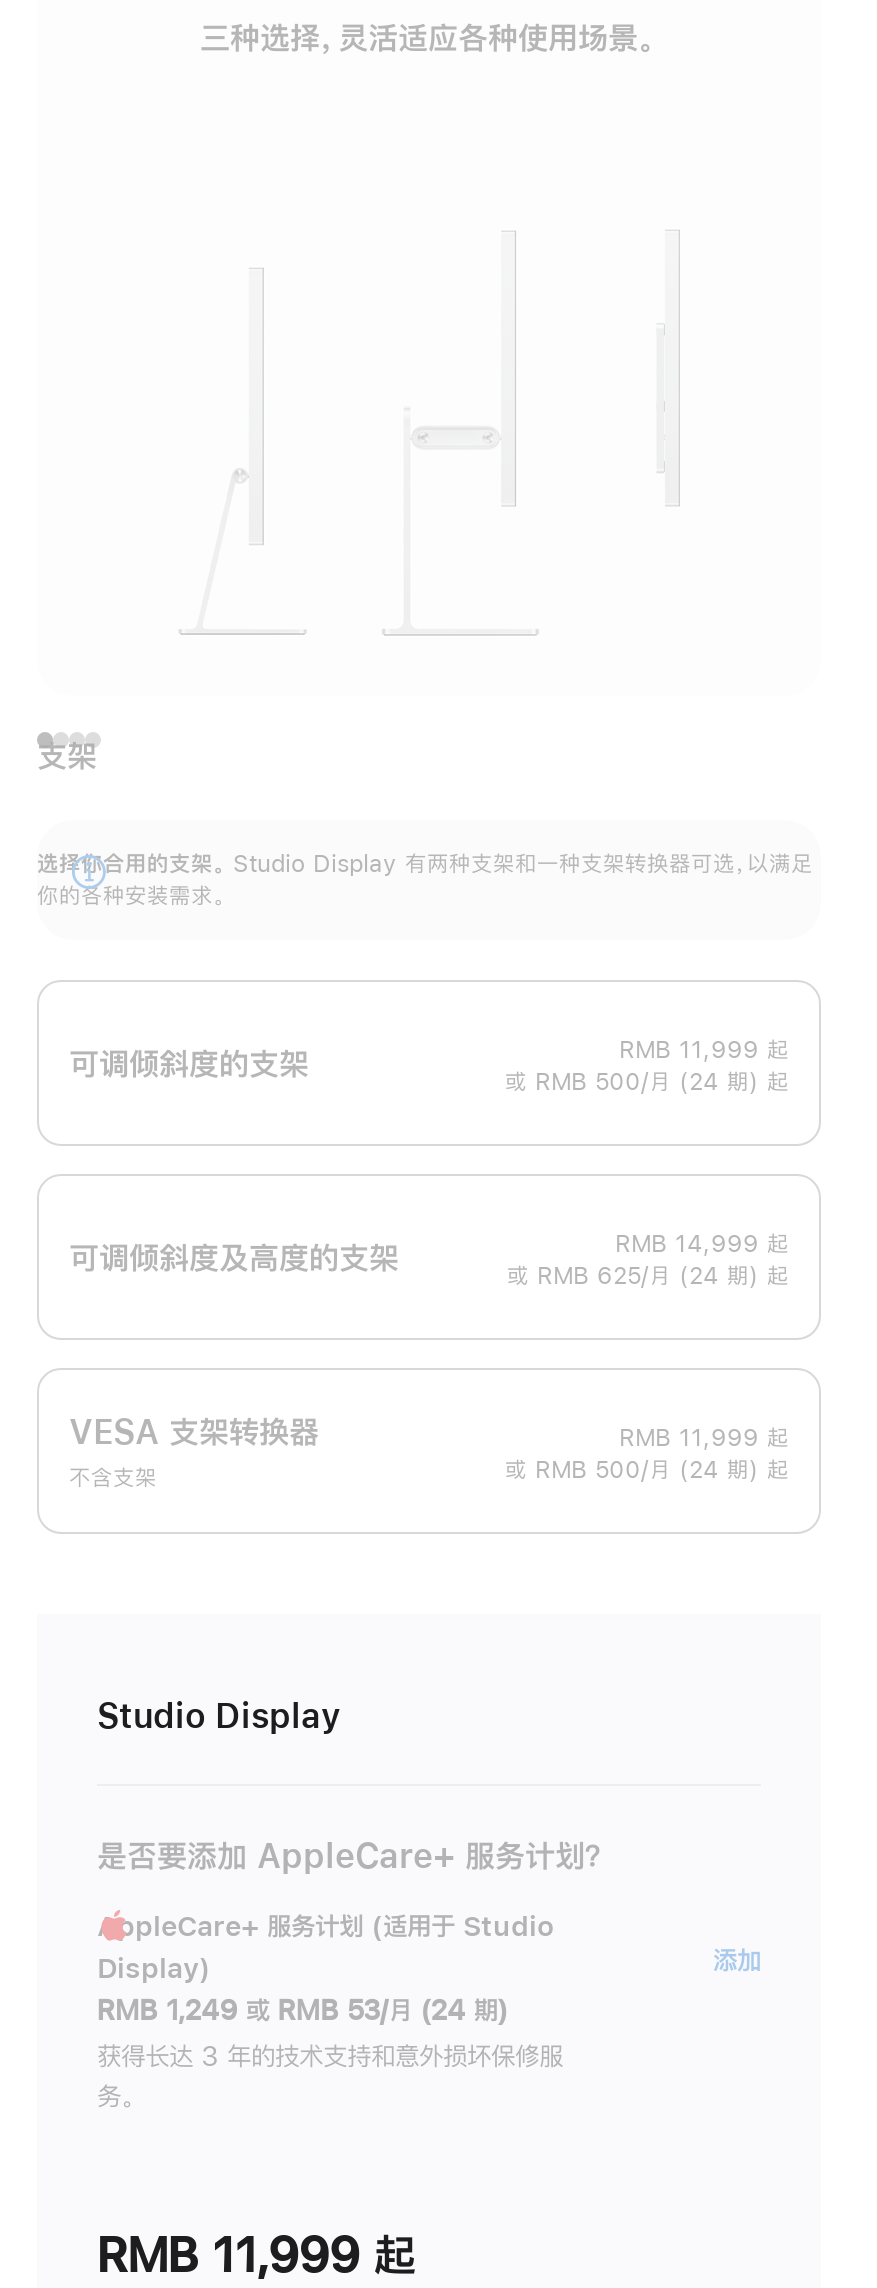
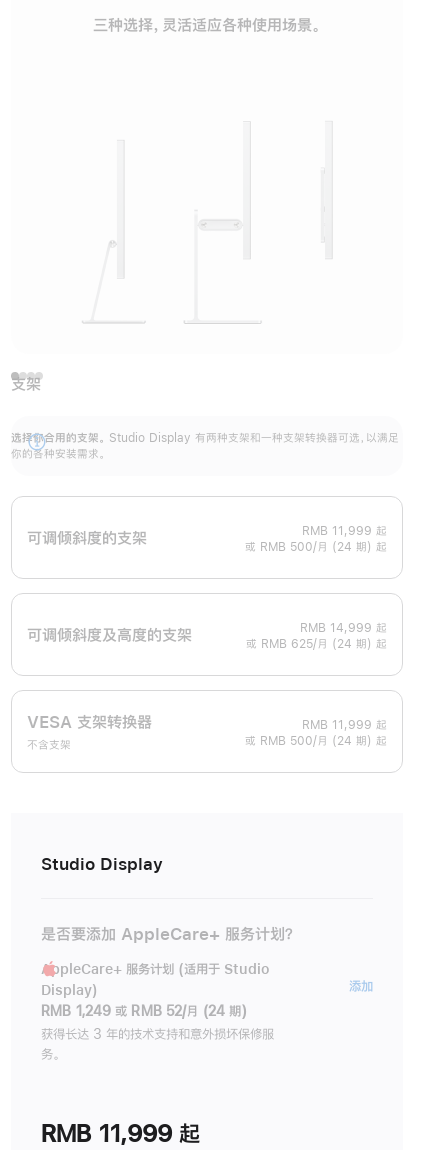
[97,1997,508,2025] RMB 1,249 或 RMB 53/月 (24 期) -> [41,1004,247,1018] RMB 1,249 或 RMB 52/月 (24 期)

